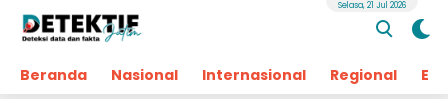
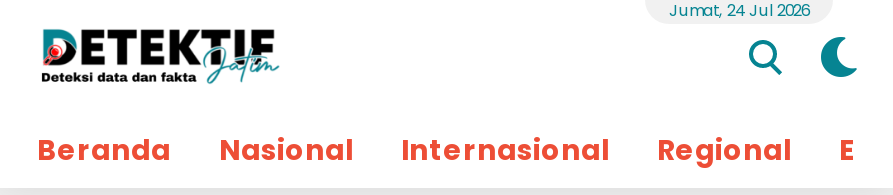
[338,0,406,11] Selasa, 21 Jul 2026 -> [669,0,809,22] Jumat, 24 Jul 2026

